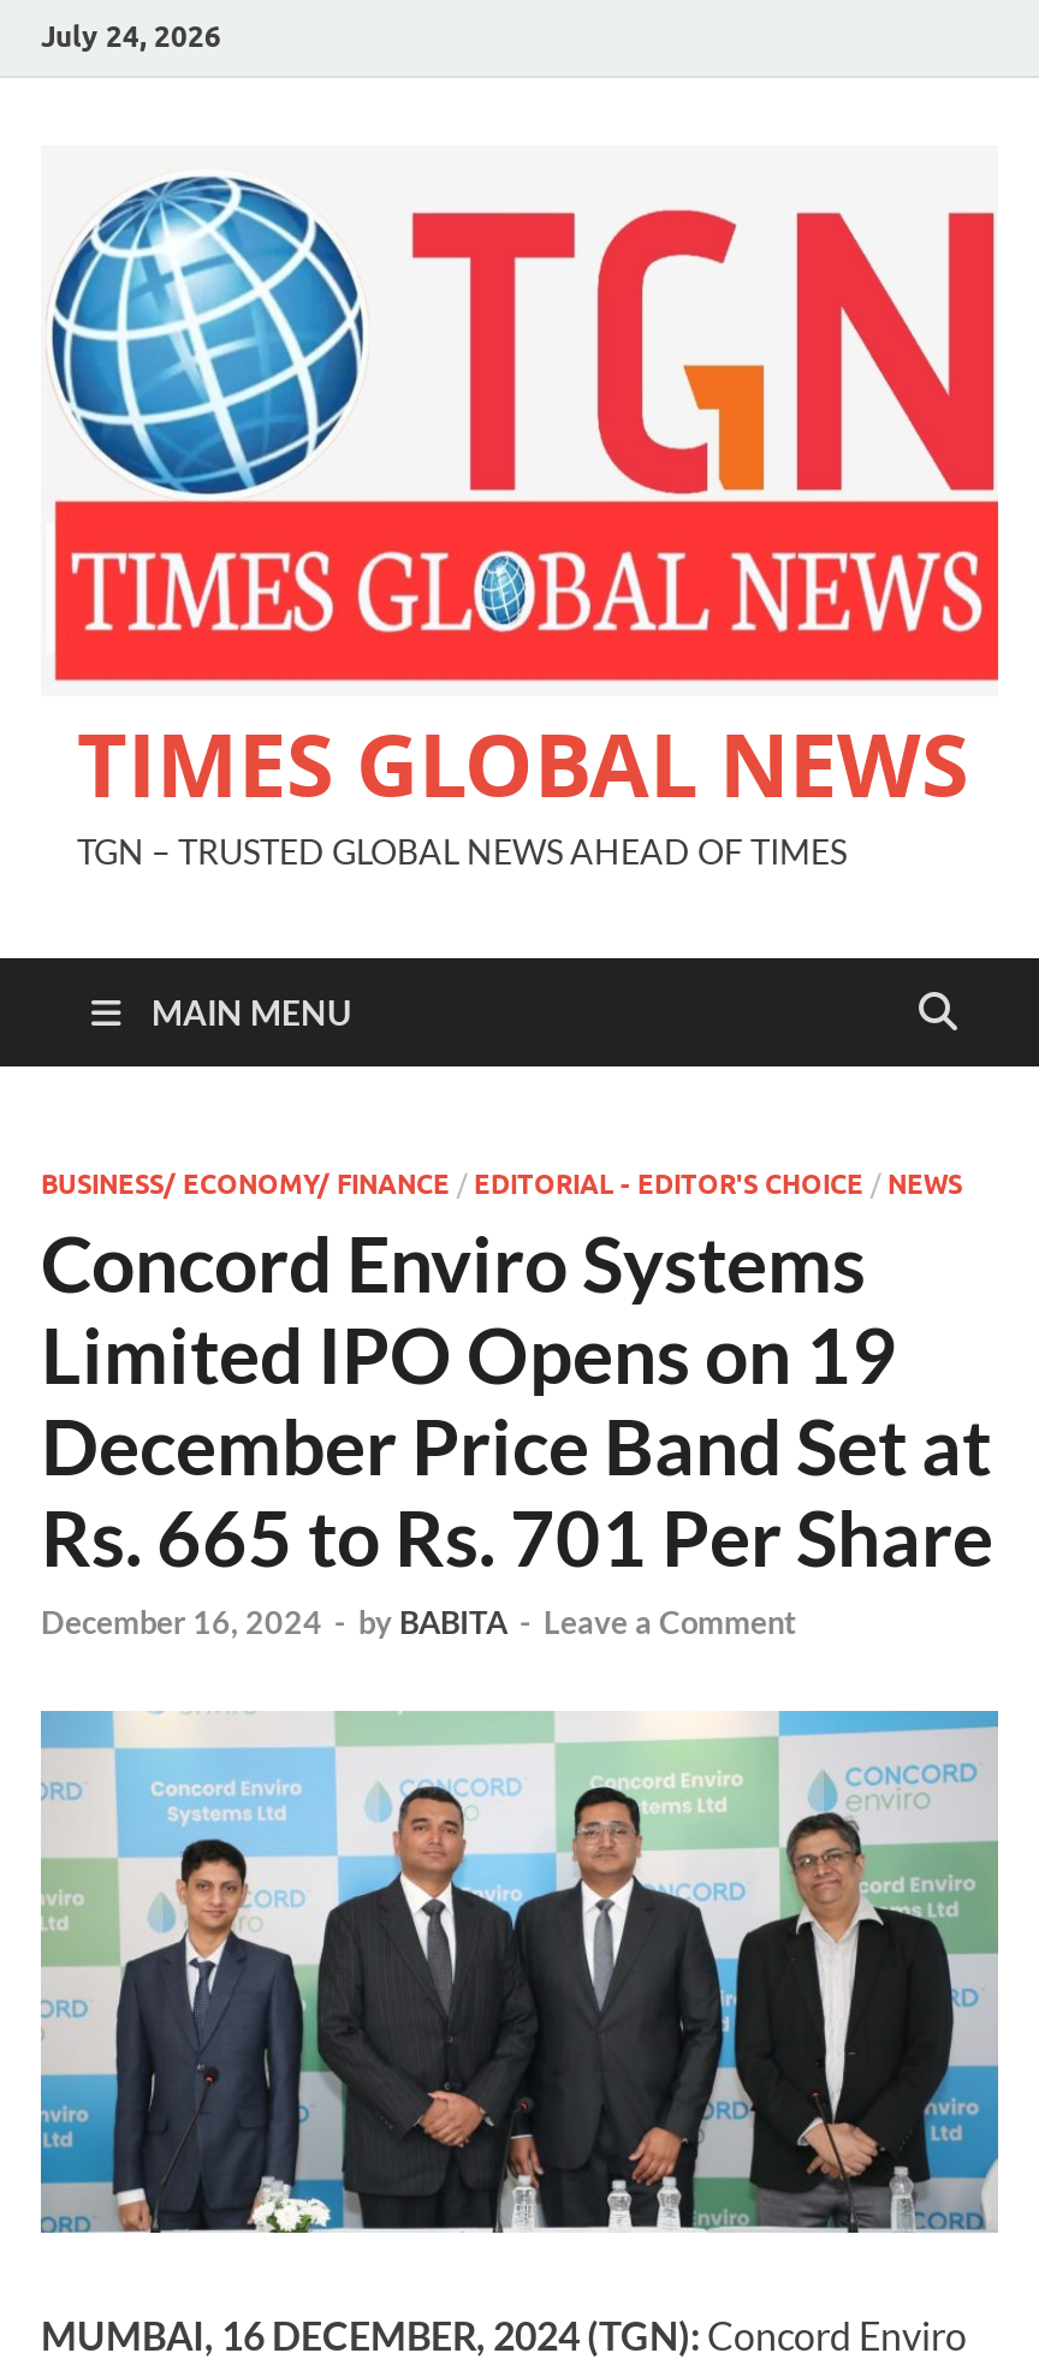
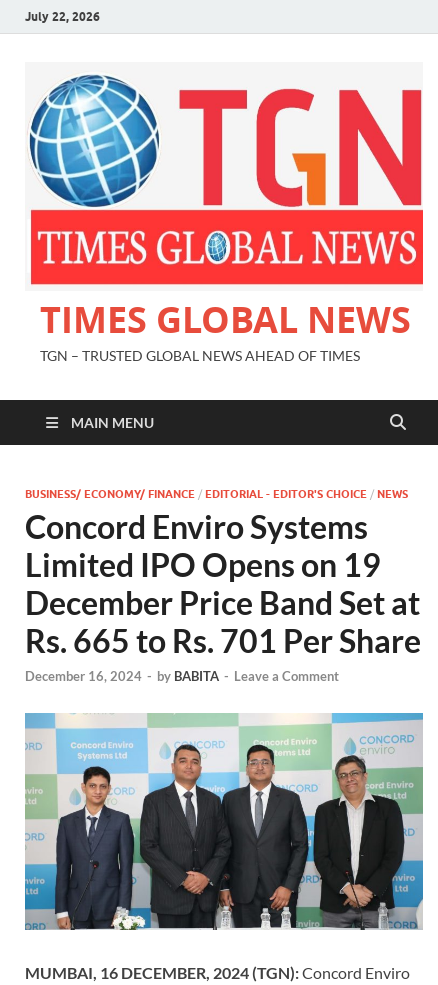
[41,17,221,53] July 24, 2026 -> [25,8,100,23] July 22, 2026

